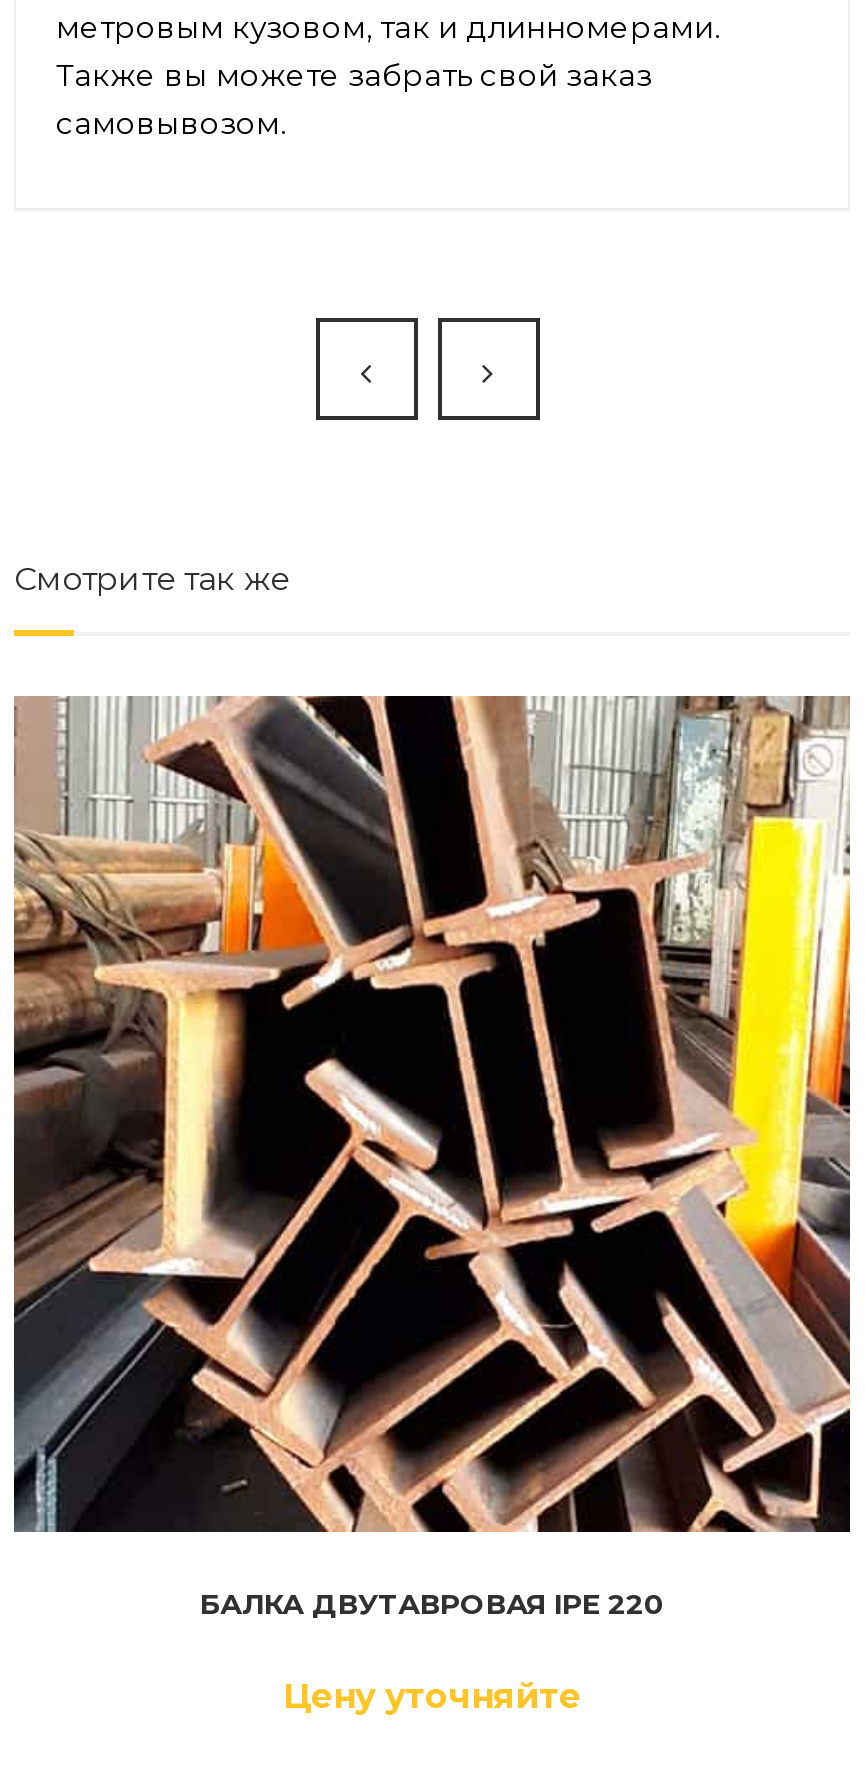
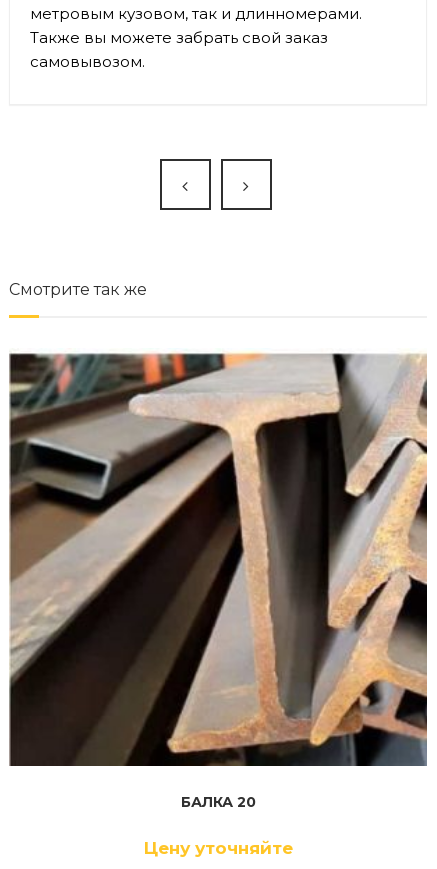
[12,694,852,1622] [image] | БАЛКА ДВУТАВРОВАЯ IPE 220 -> [9,348,428,811] [image] | БАЛКА 20

